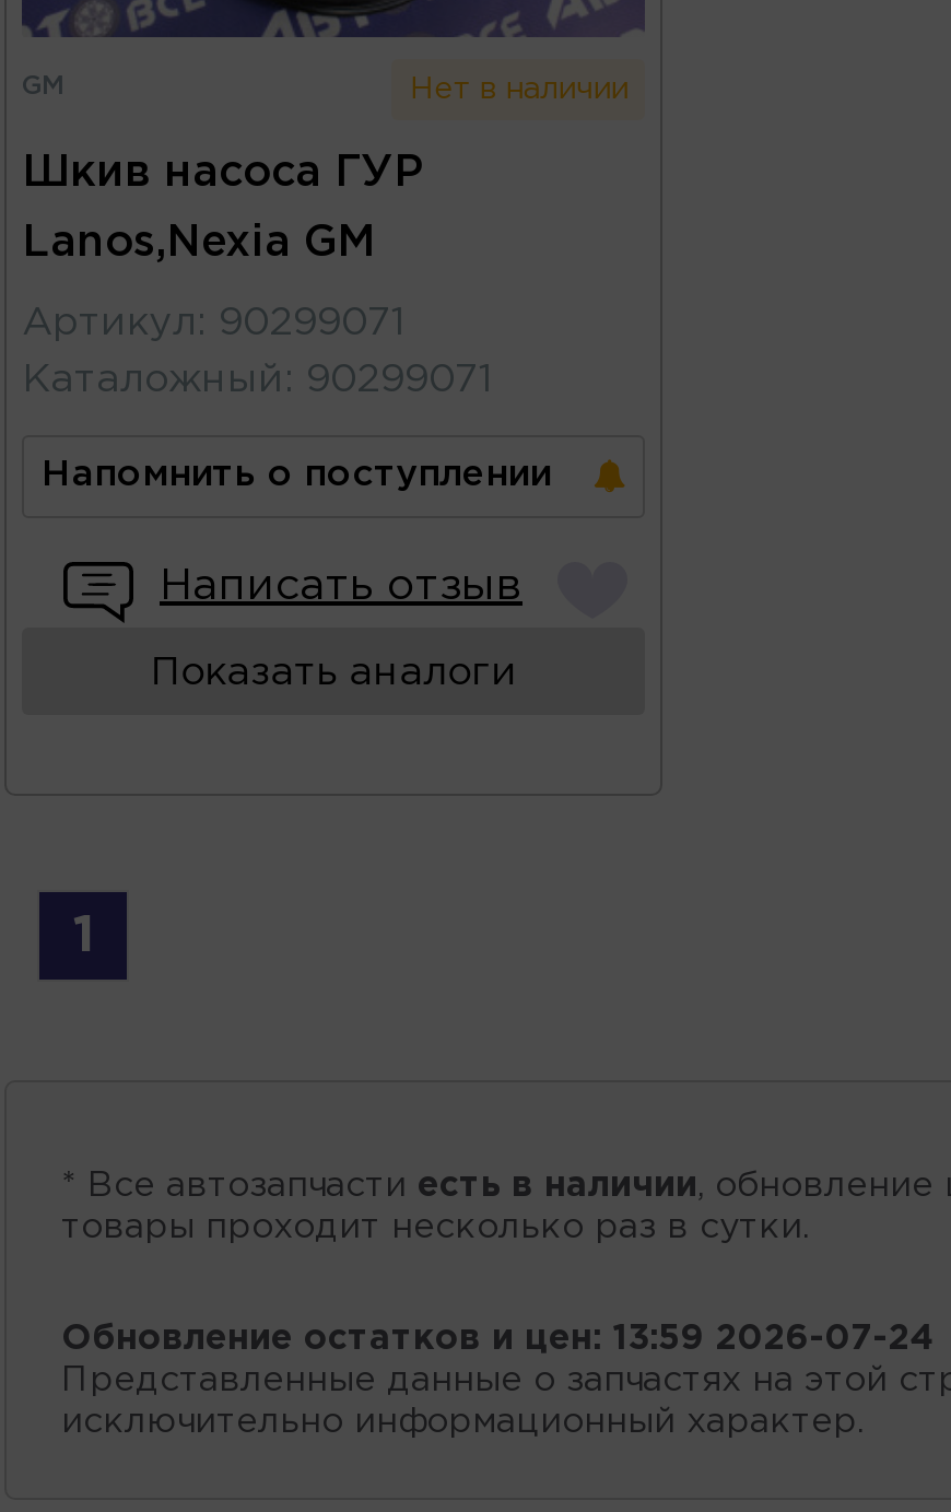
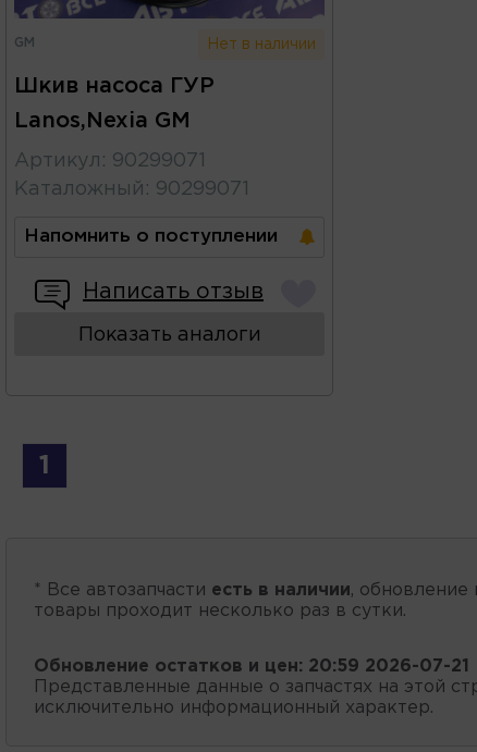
[61,1323,934,1356] Обновление остатков и цен: 13:59 2026-07-24 -> [34,658,469,675] Обновление остатков и цен: 20:59 2026-07-21

